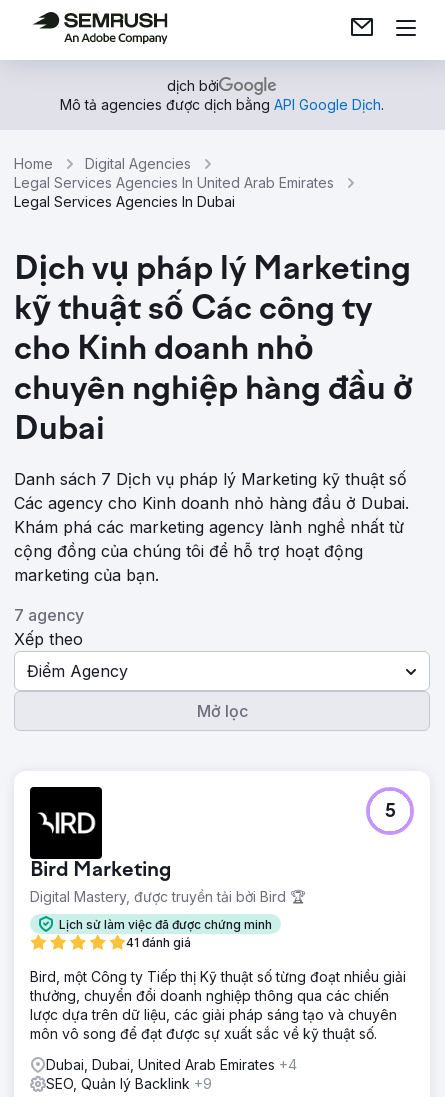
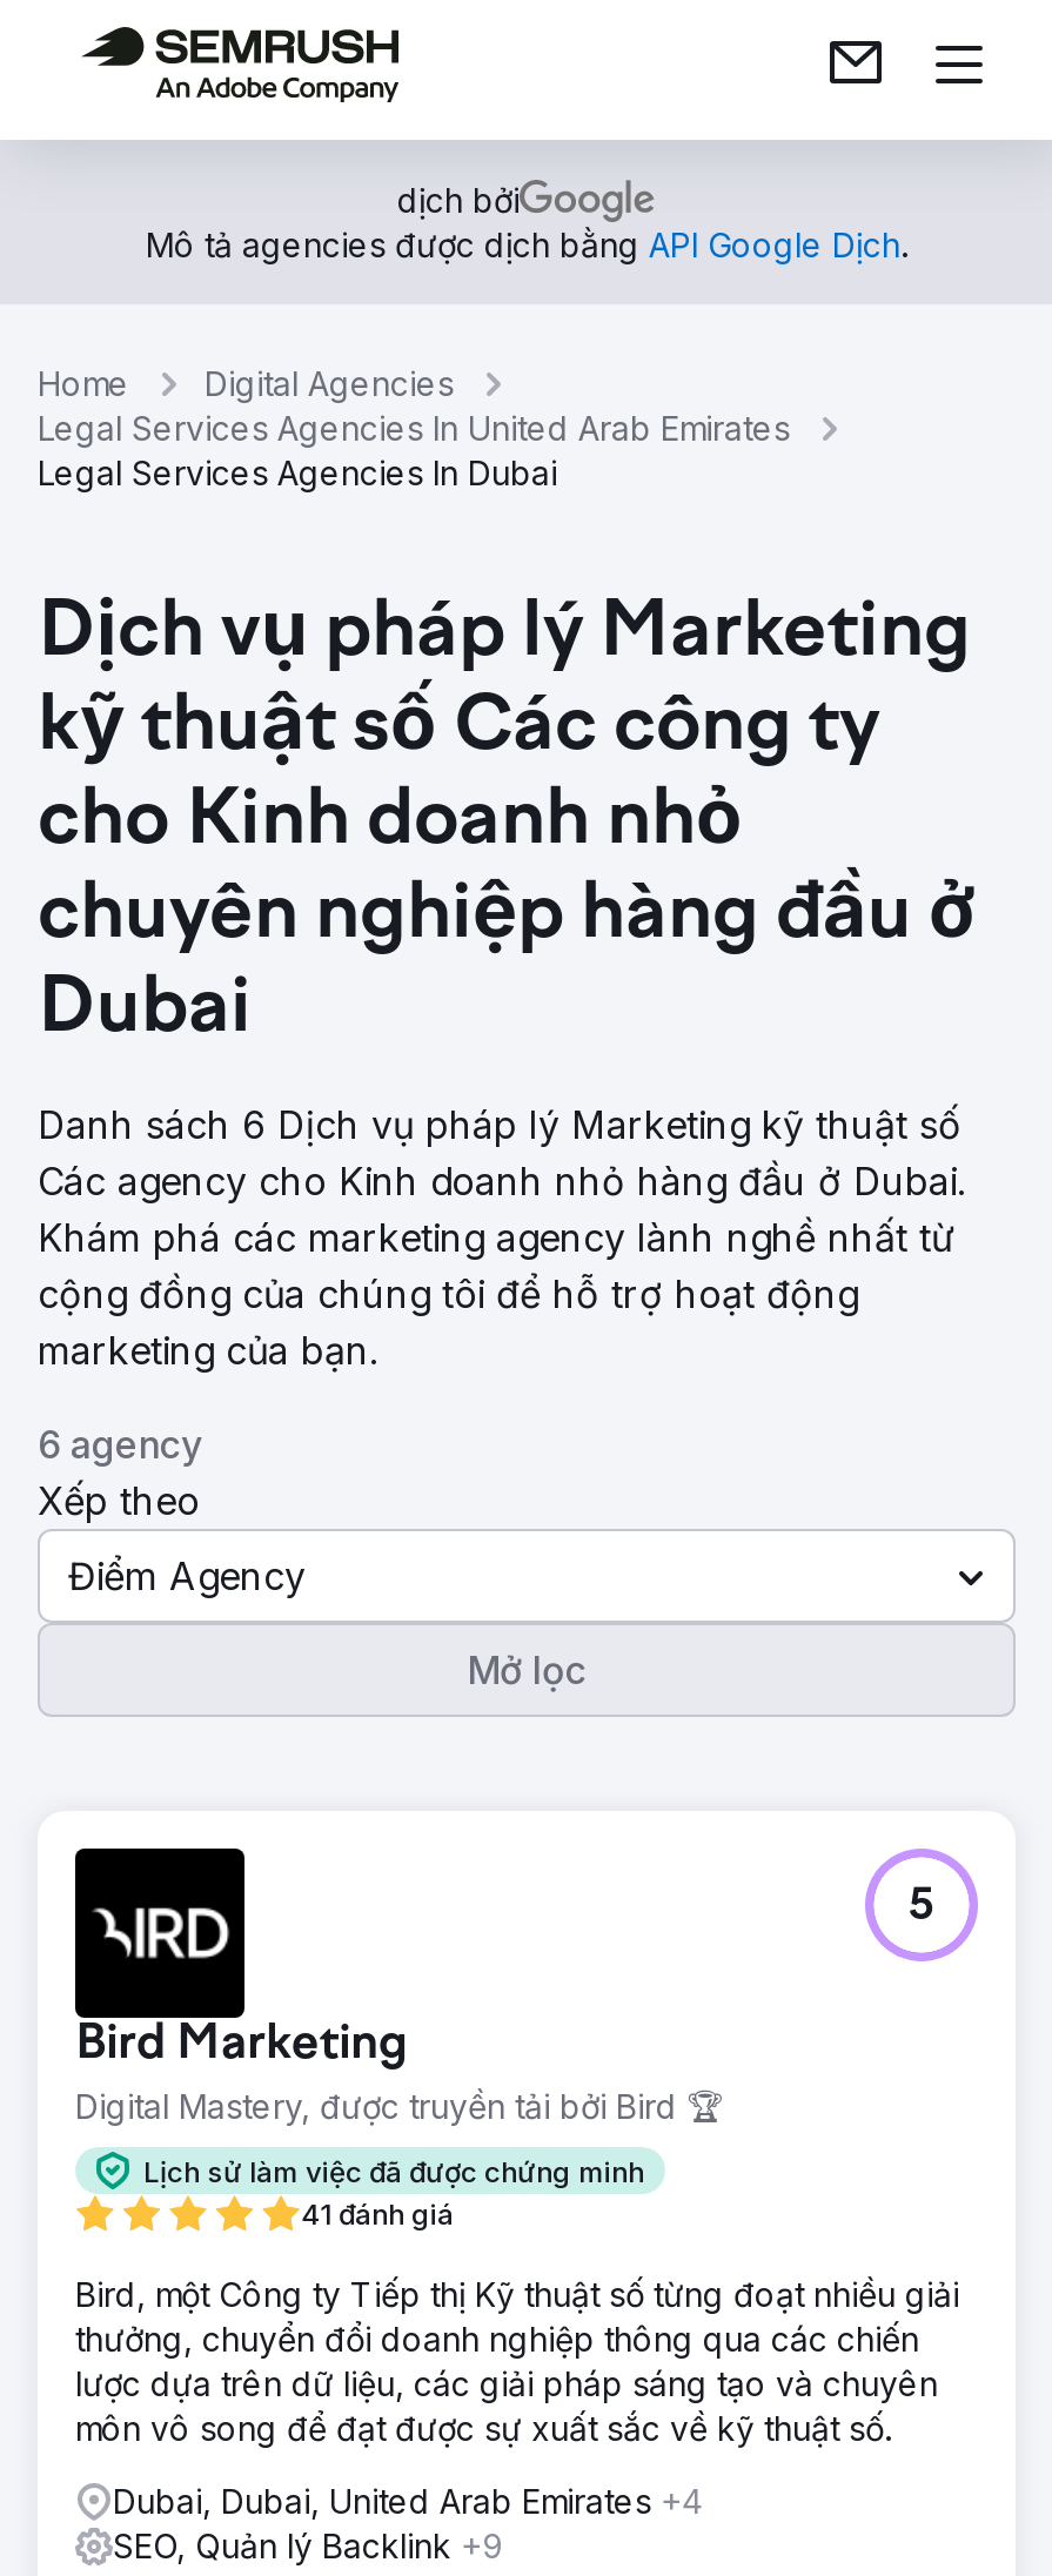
[14,469,407,489] Danh sách 7 Dịch vụ pháp lý Marketing kỹ thuật số -> [38,1101,961,1148] Danh sách 6 Dịch vụ pháp lý Marketing kỹ thuật số
[14,605,84,625] 7 agency -> [38,1421,202,1468] 6 agency

